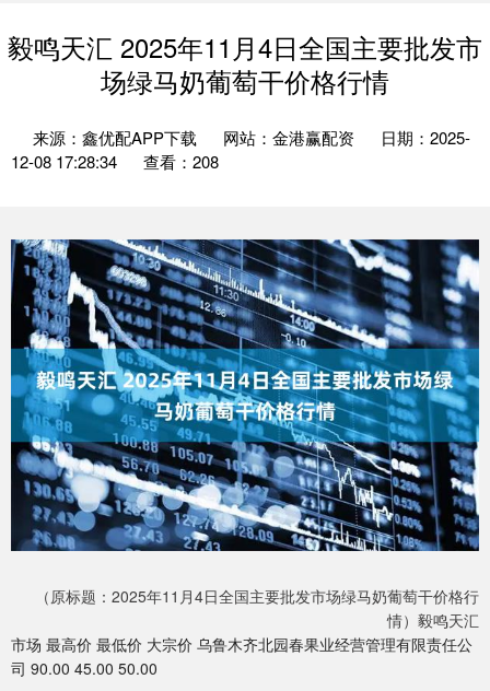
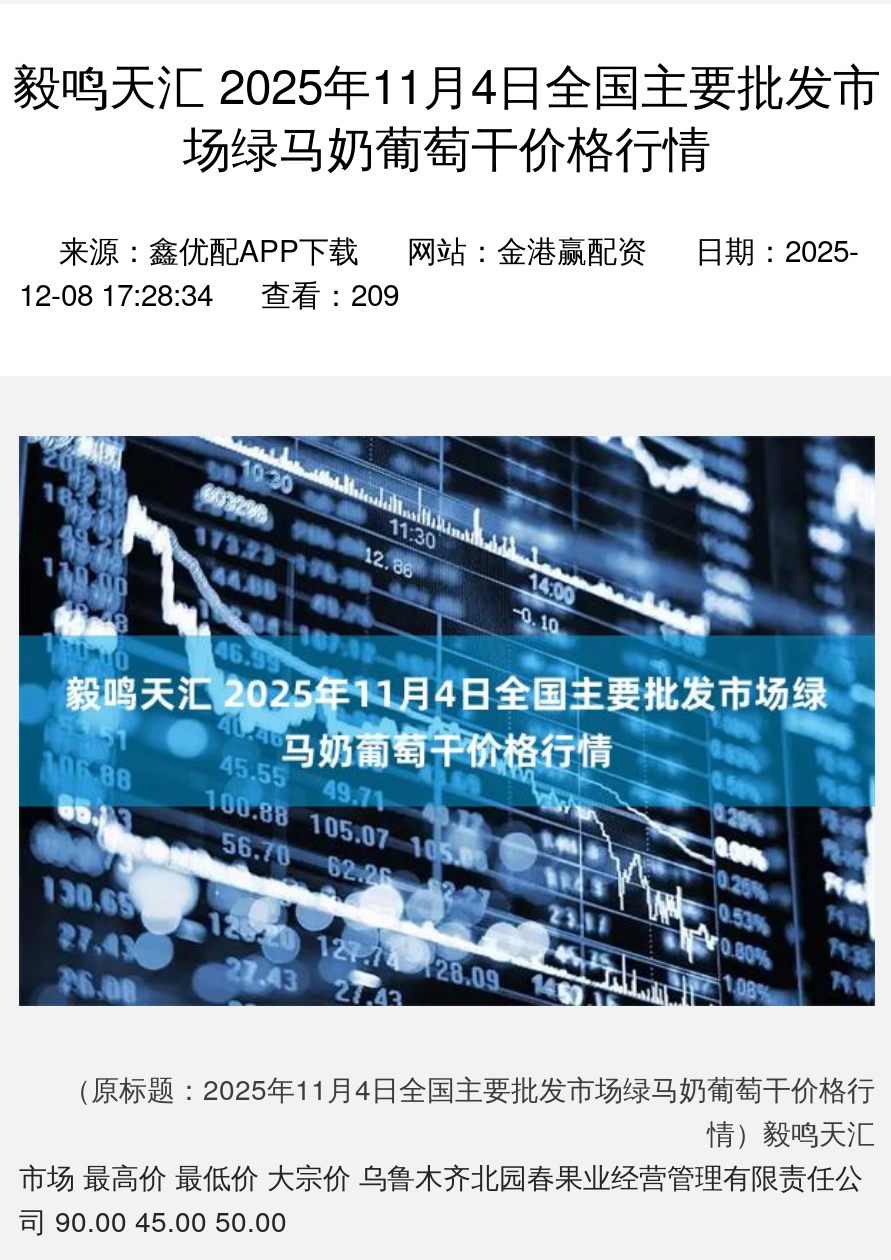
[11,150,219,173] 12-08 17:28:34 查看：208 -> [19,272,399,314] 12-08 17:28:34 查看：209

